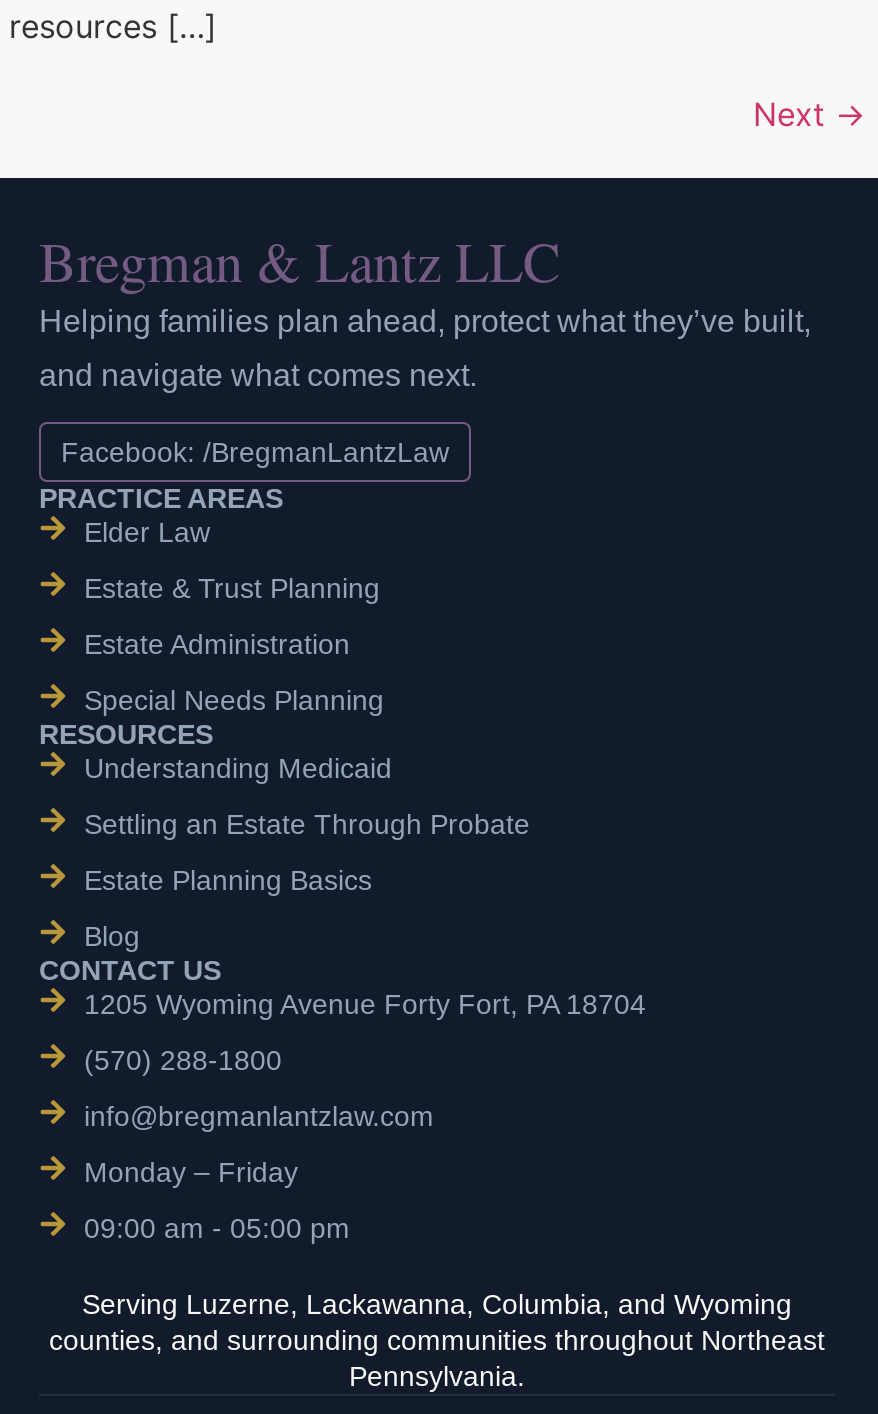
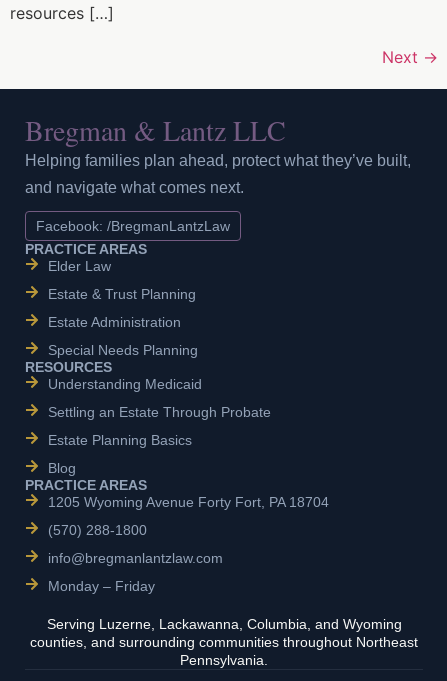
[39,954,221,986] CONTACT US -> [25,477,147,493] PRACTICE AREAS
[84,1212,350,1244] 09:00 am - 05:00 pm -> none

